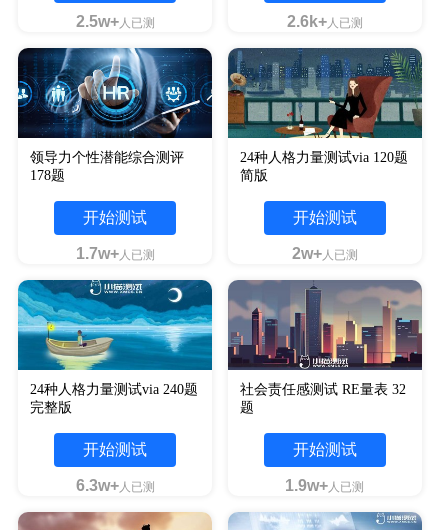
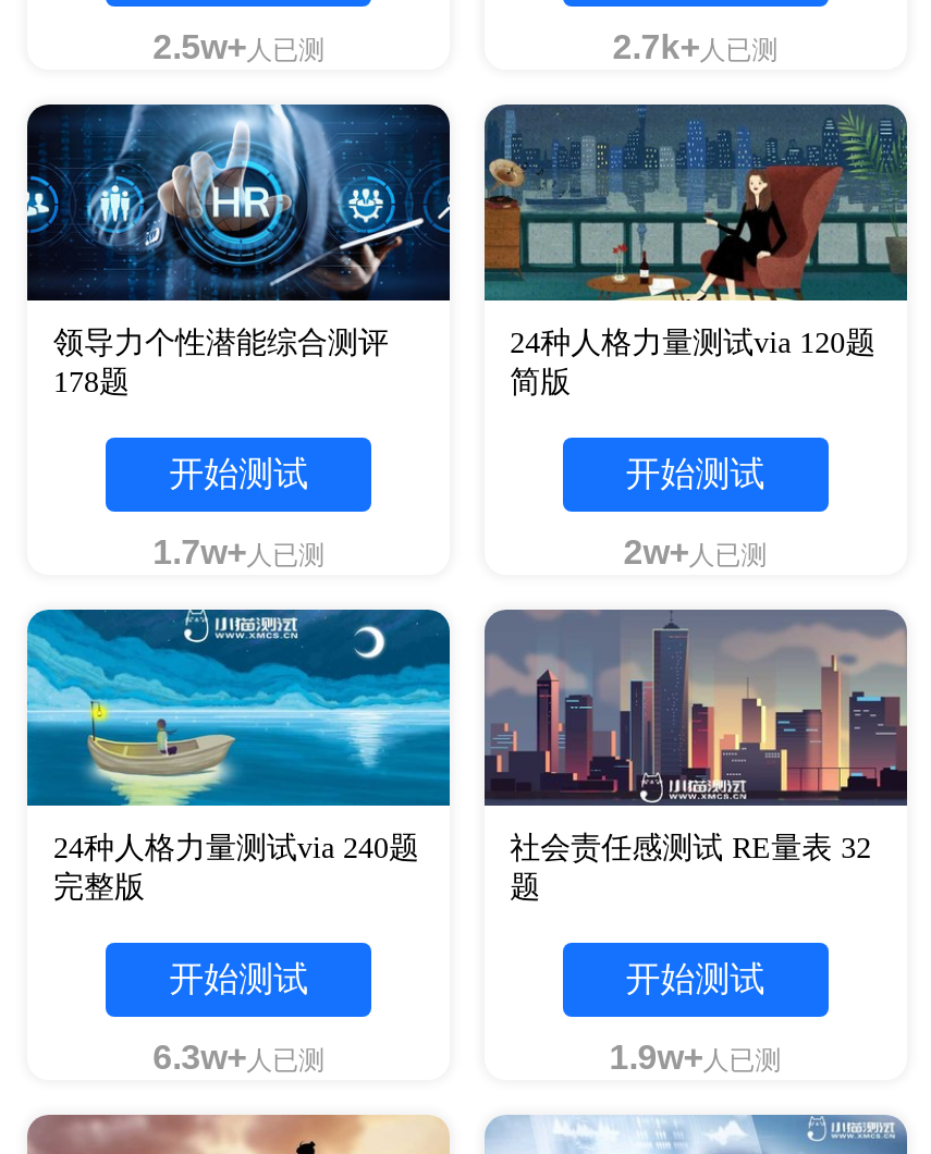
[287,13,363,30] 2.6k+人已测 -> [613,29,778,66] 2.7k+人已测

